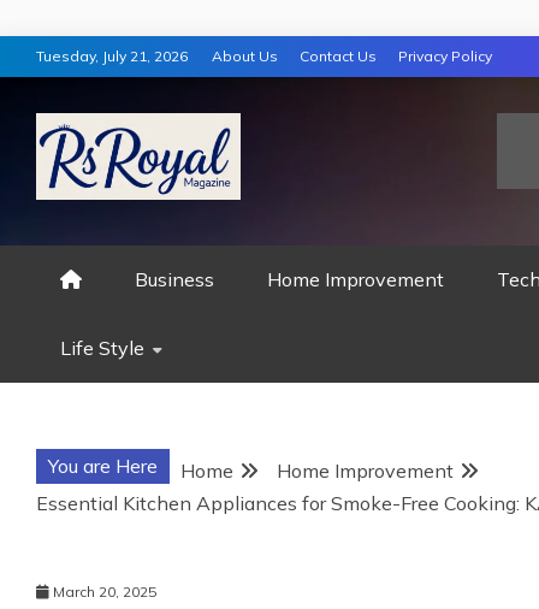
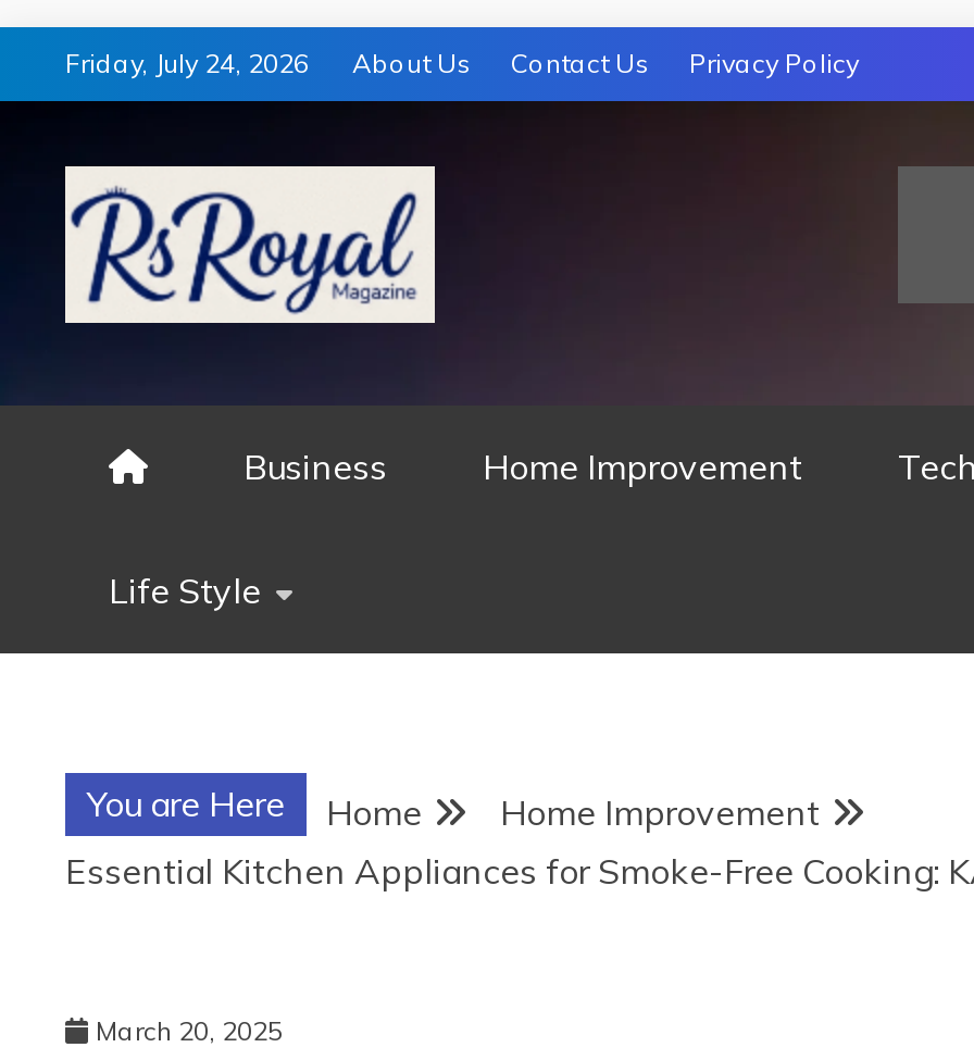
[36,47,188,65] Tuesday, July 21, 2026 -> [65,47,309,79] Friday, July 24, 2026

